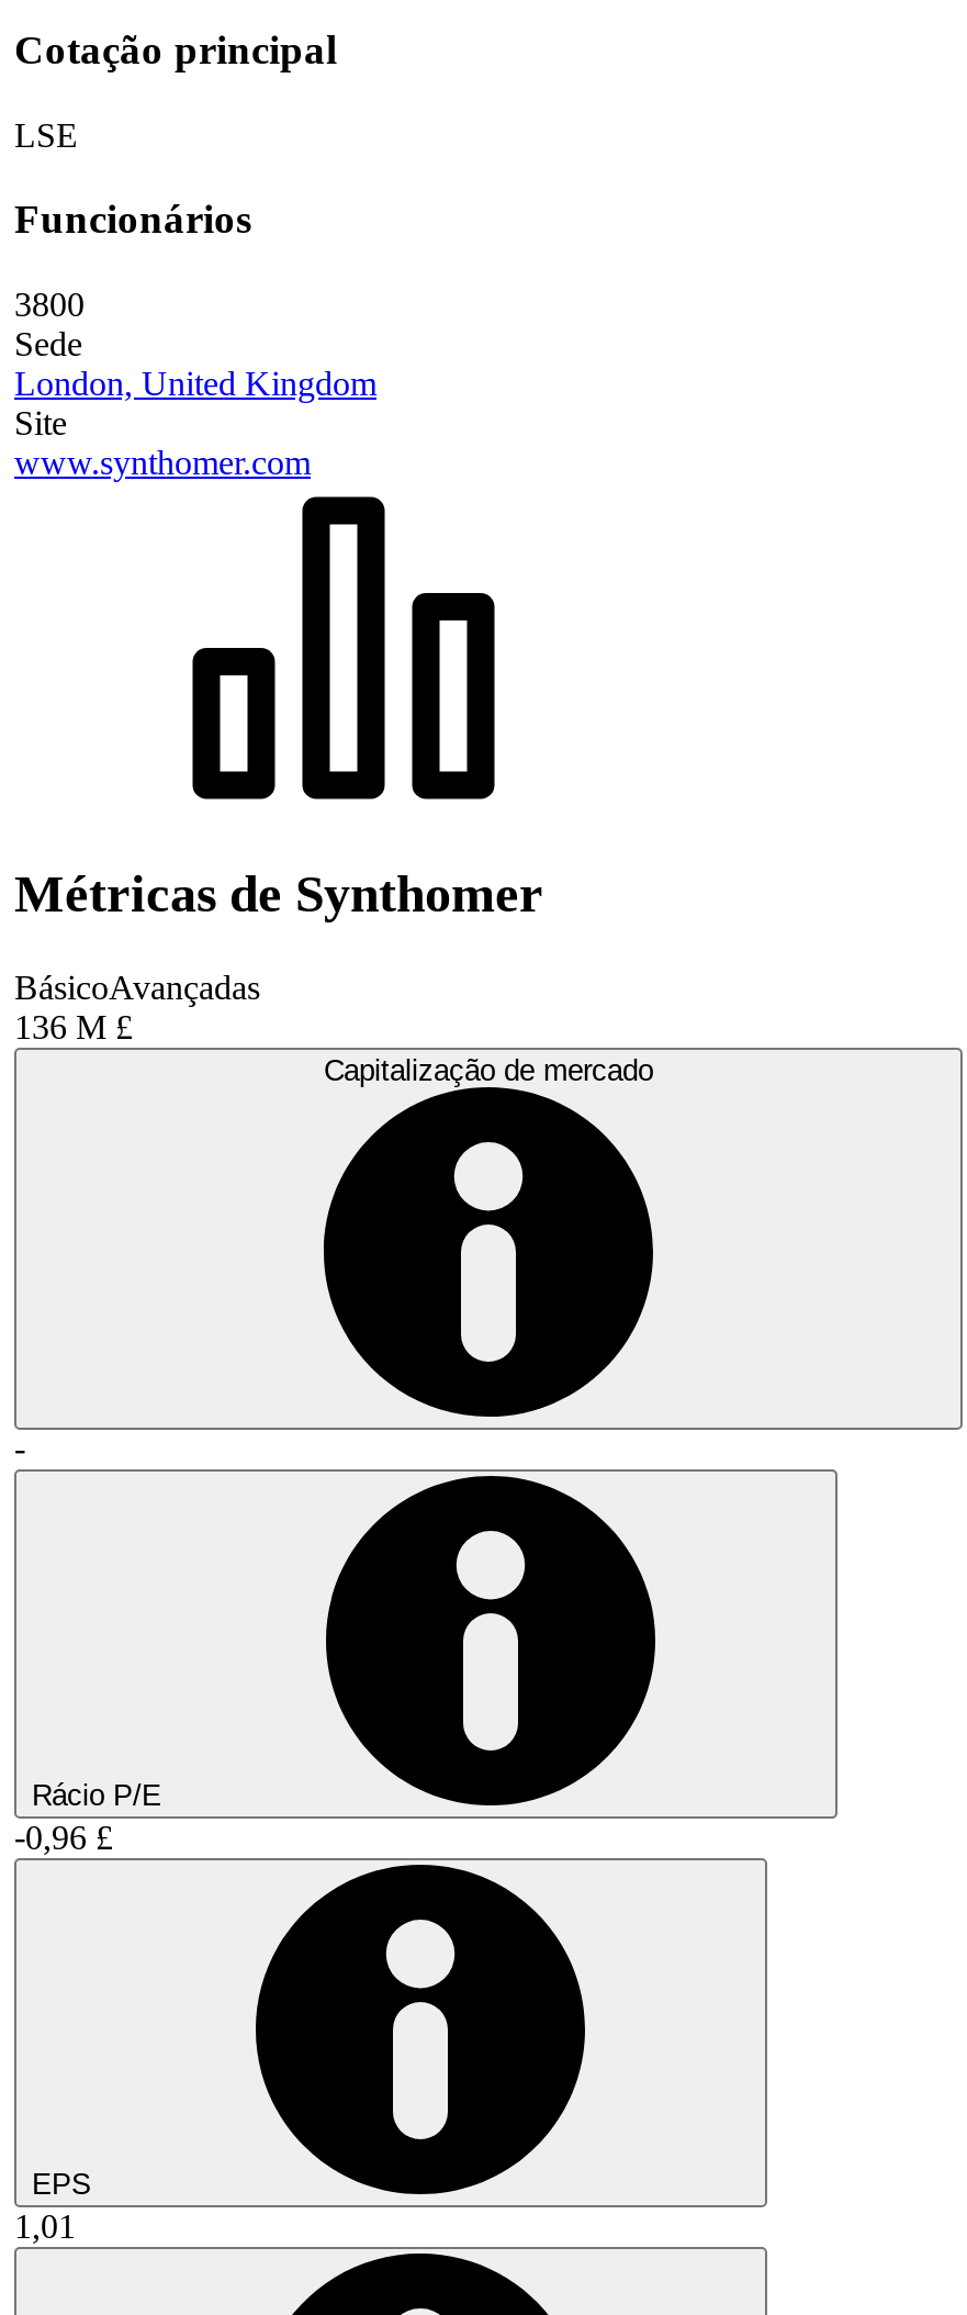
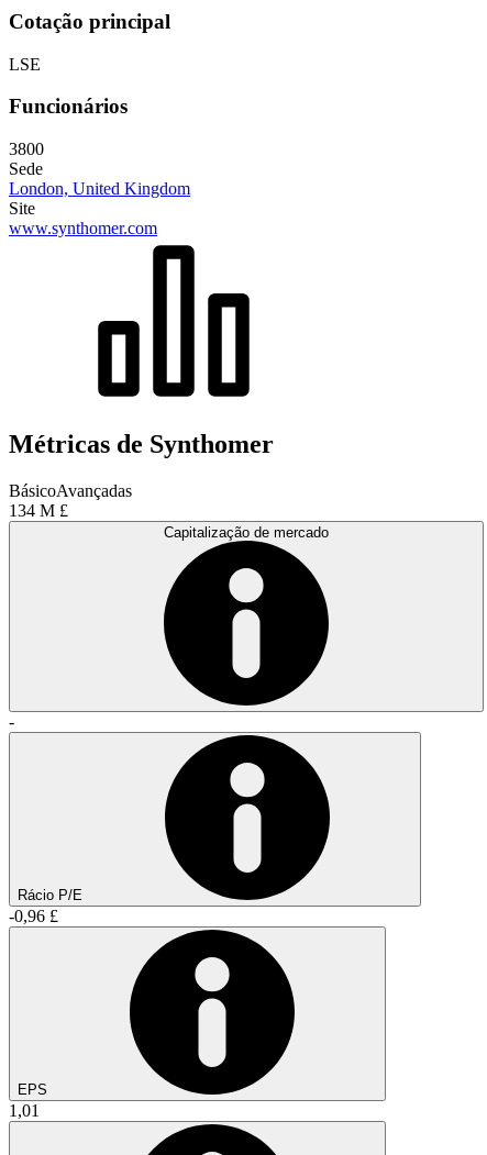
[14,1008,133,1045] 136 M £ -> [9,501,68,520] 134 M £

